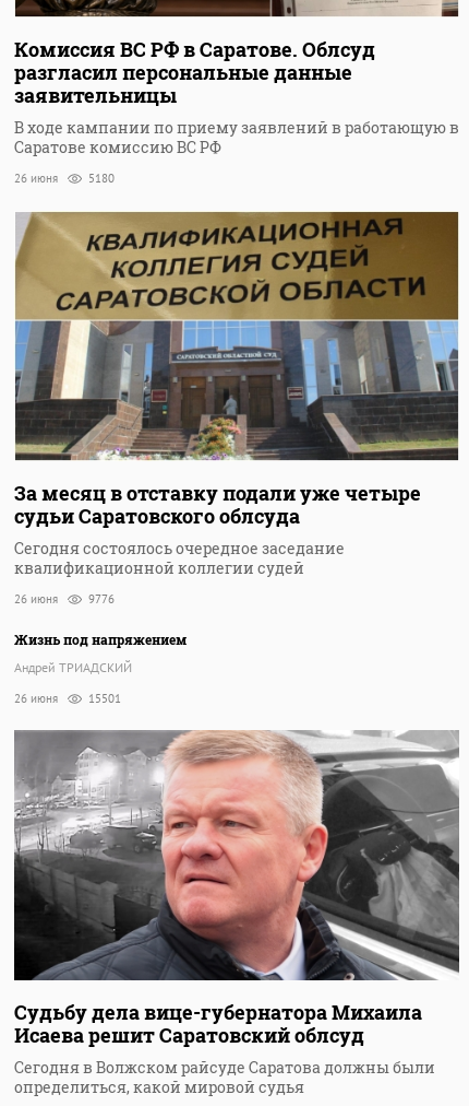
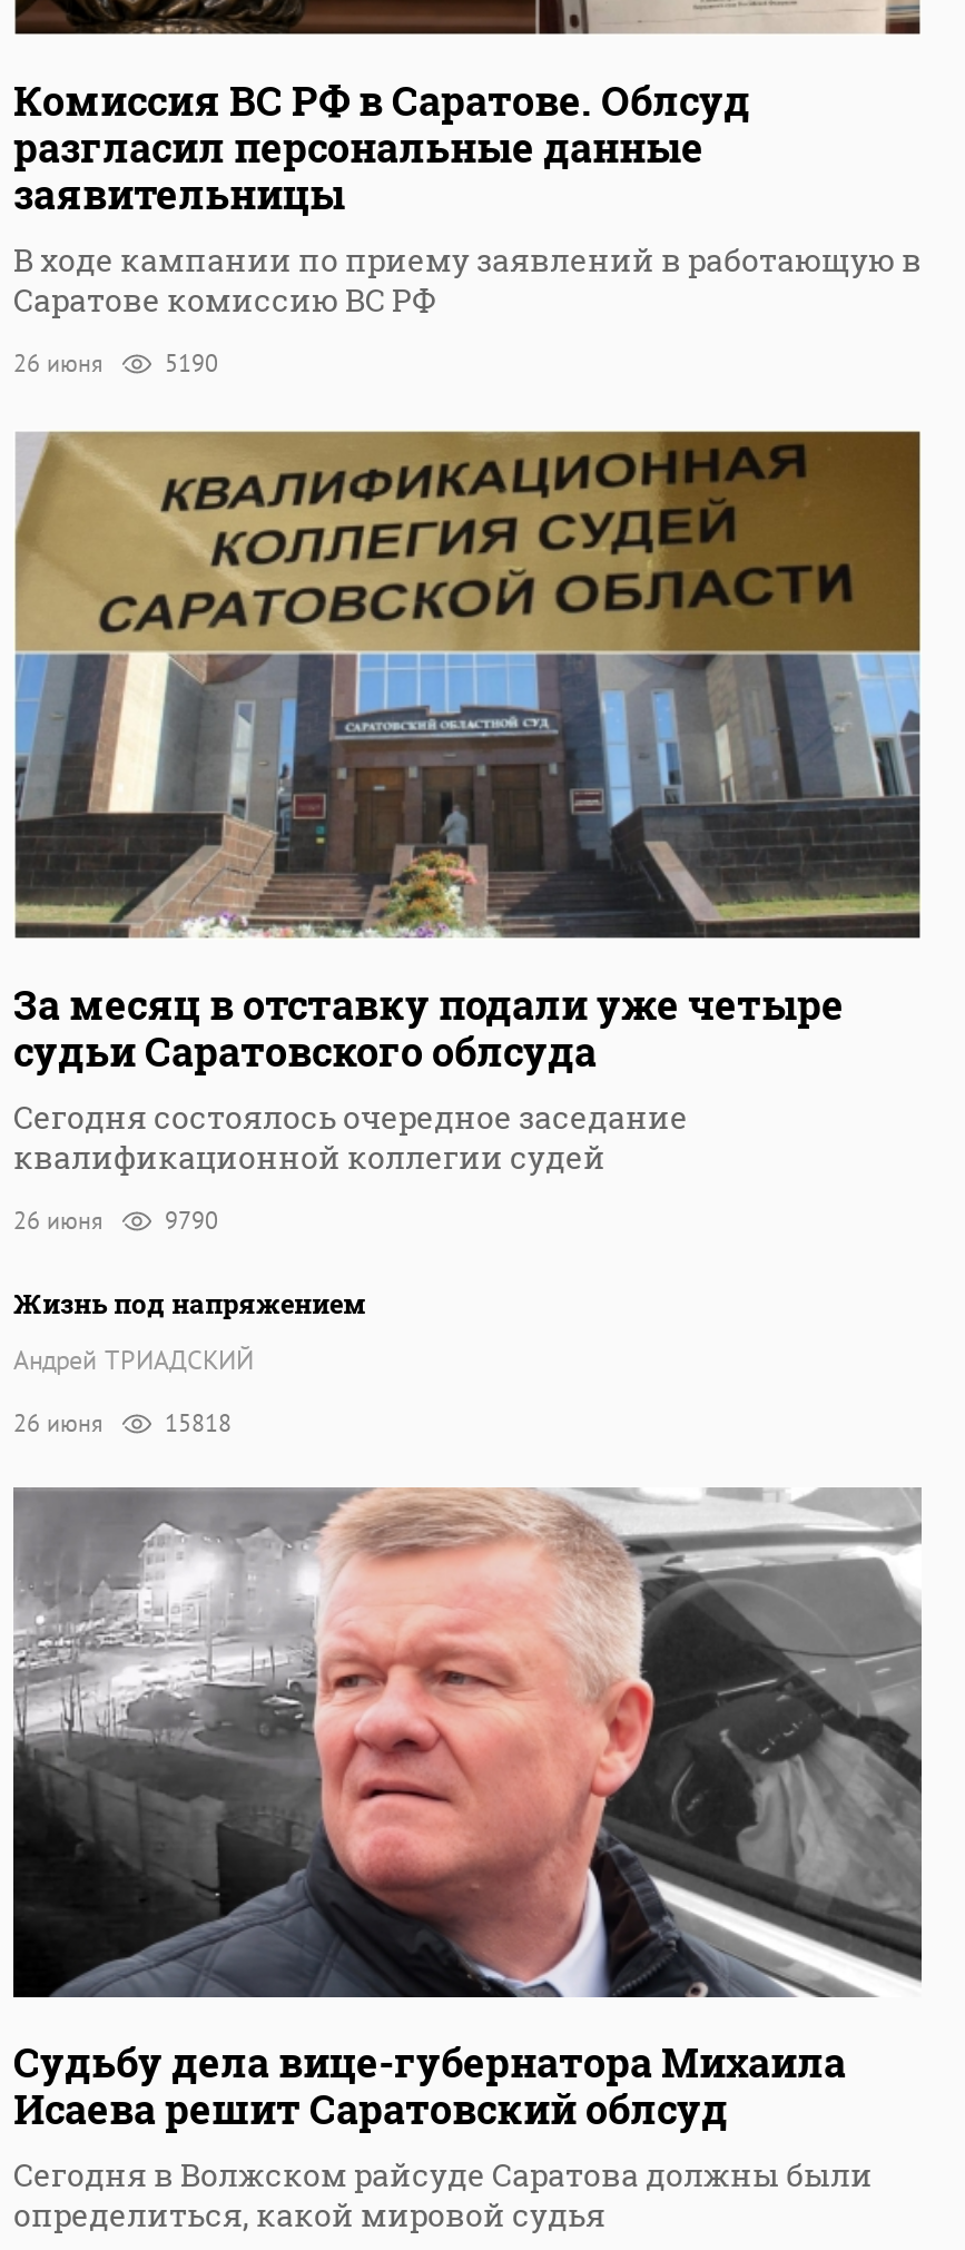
[14,171,115,186] 26 июня 5180 -> [13,348,218,379] 26 июня 5190
[14,592,115,607] 26 июня 9776 -> [13,1205,218,1236] 26 июня 9790
[14,690,121,706] 26 июня 15501 -> [13,1407,232,1438] 26 июня 15818

